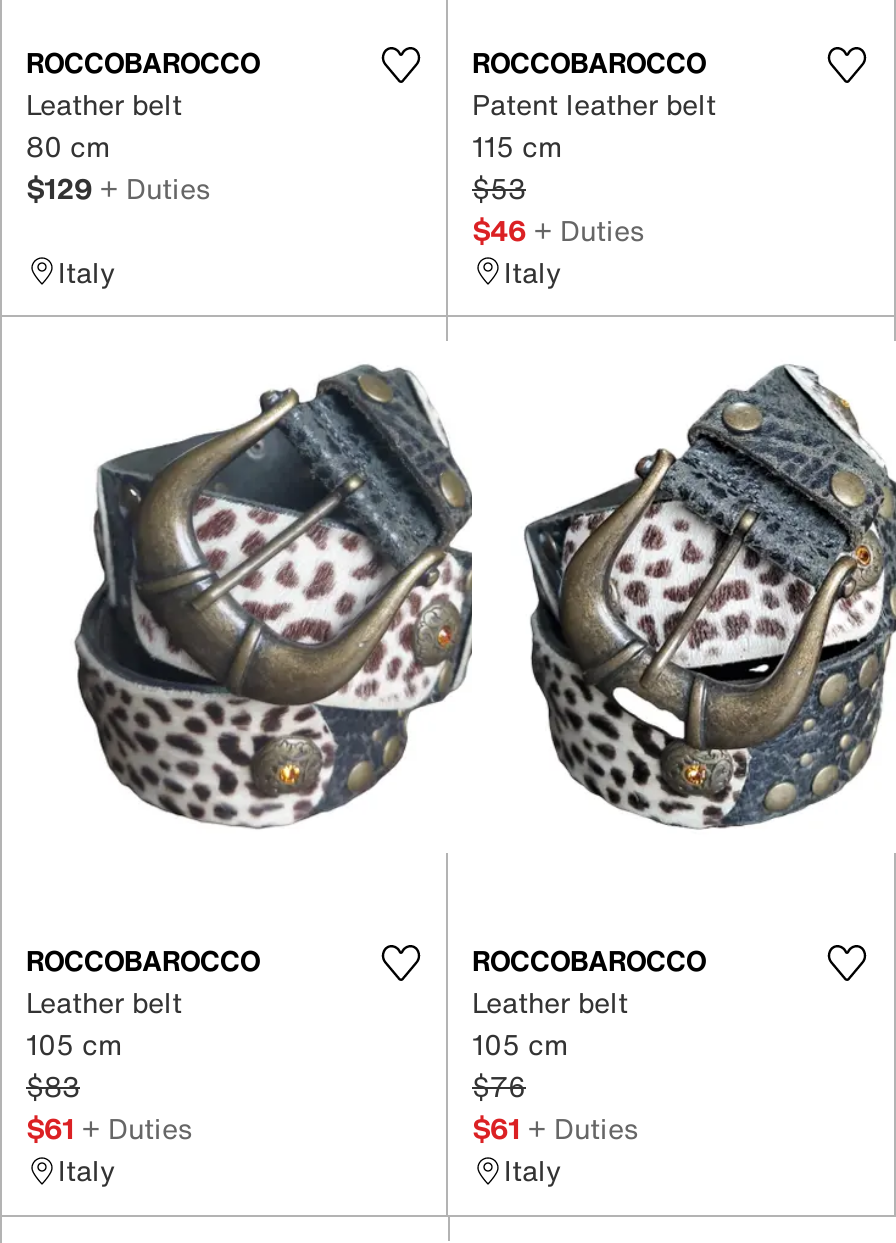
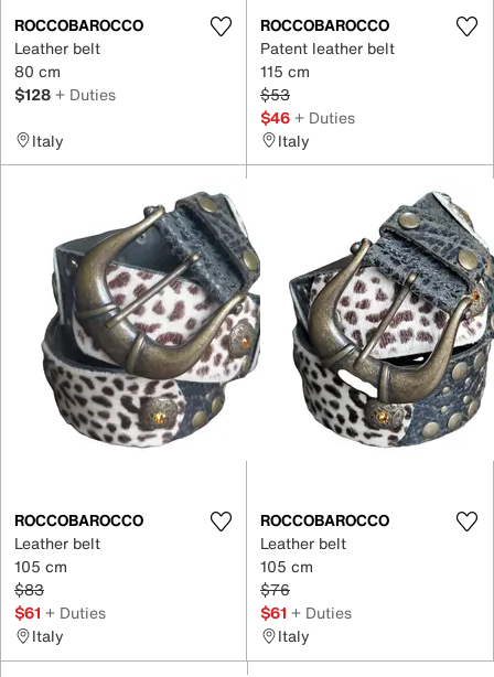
[26,166,210,208] $129 + Duties -> [14,82,116,105] $128 + Duties

